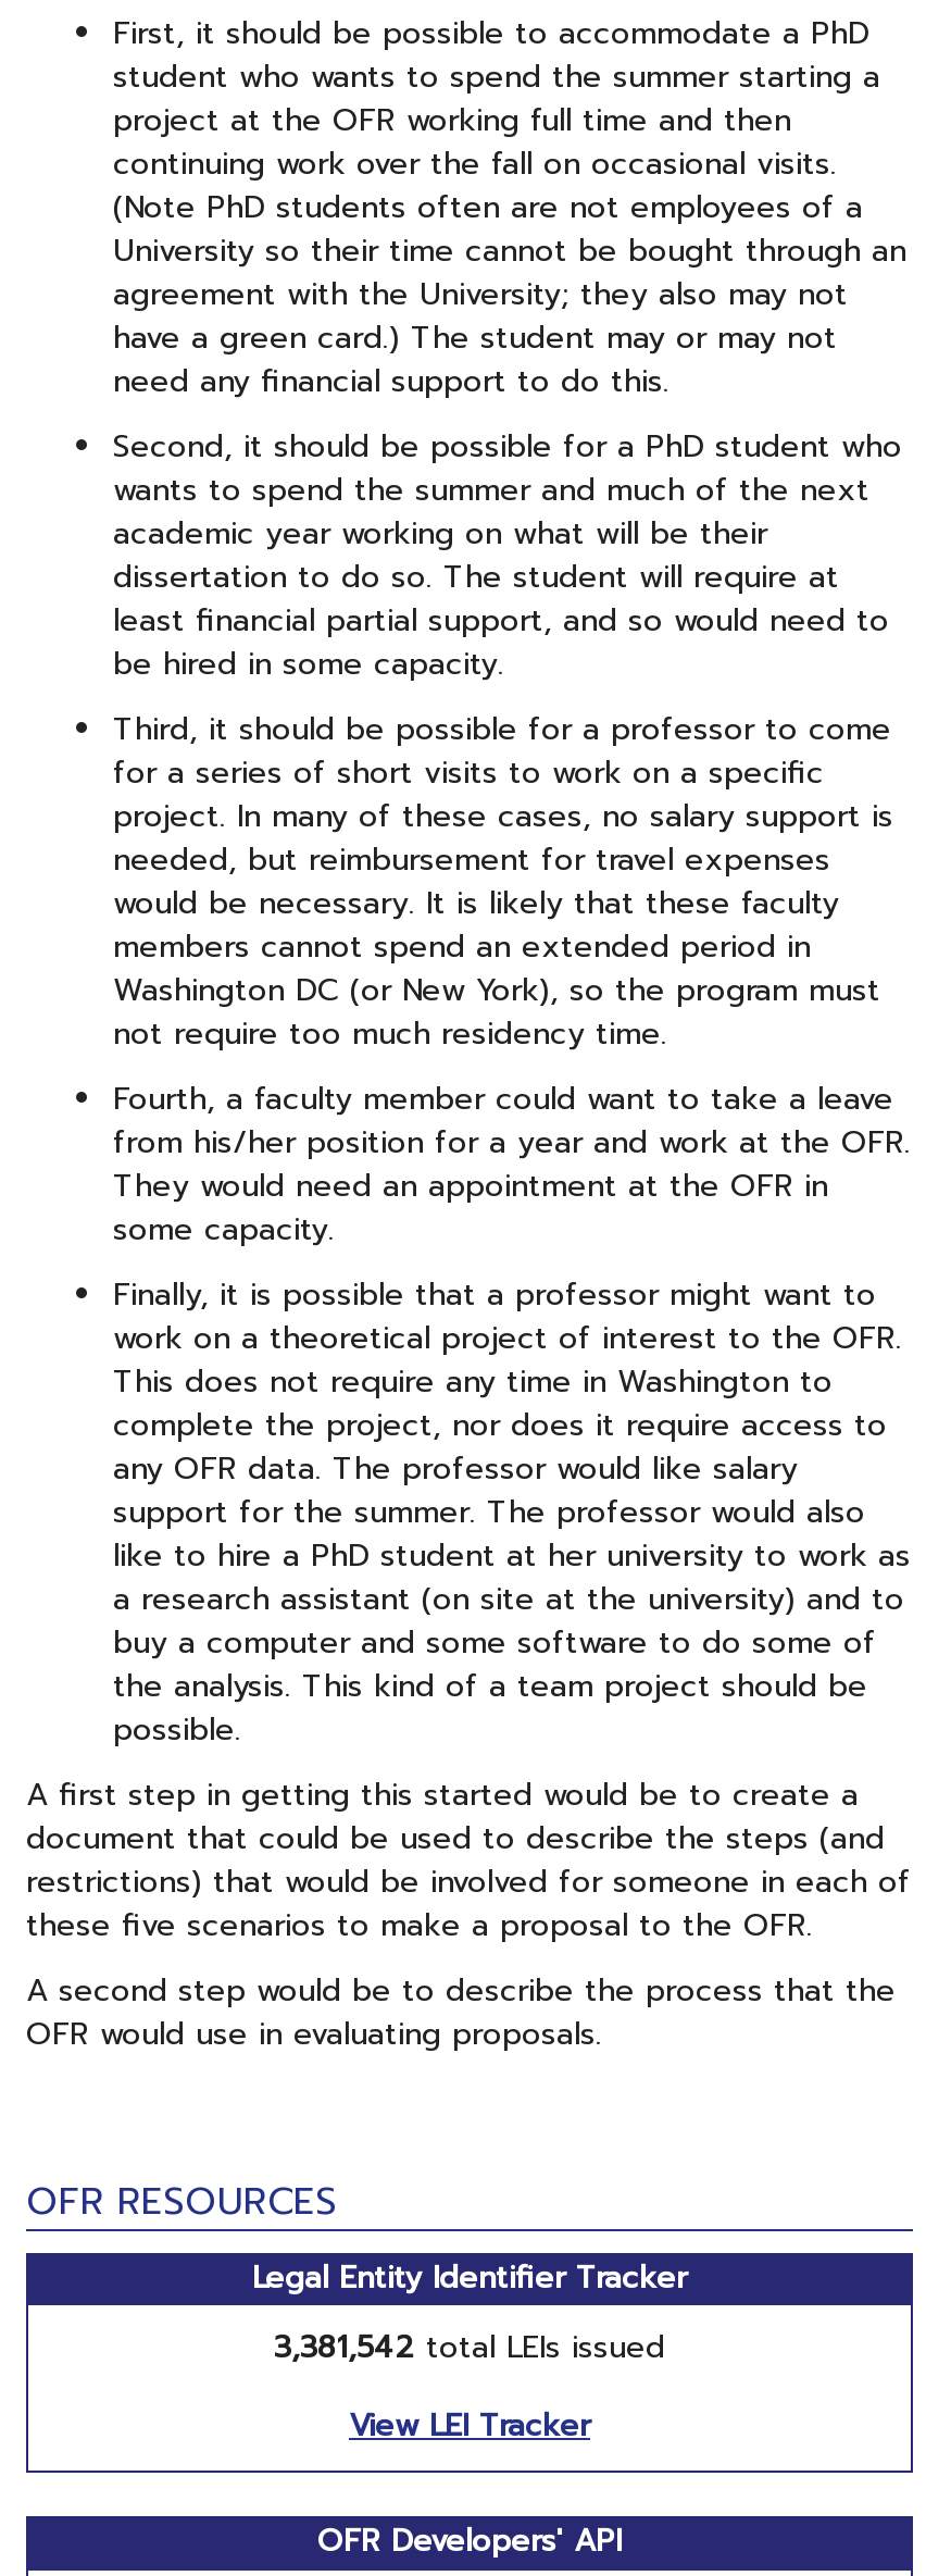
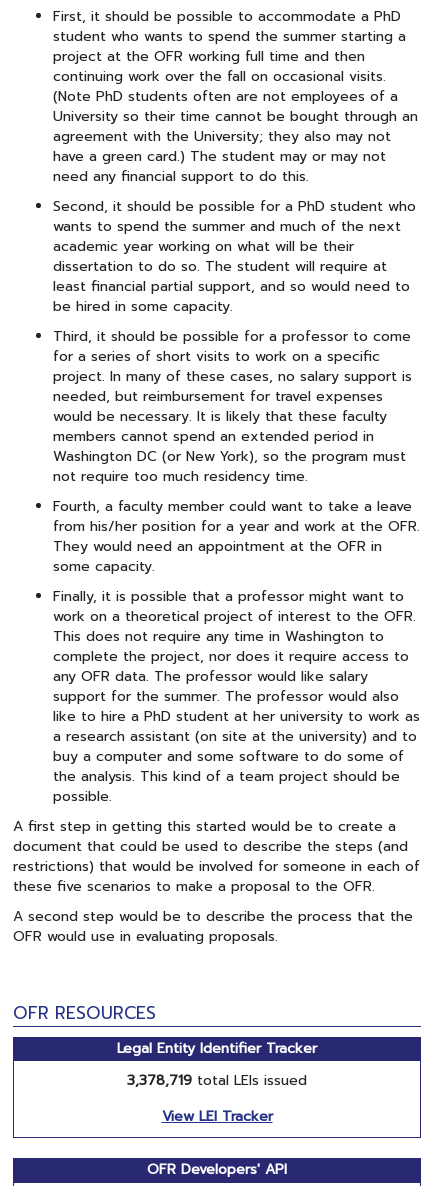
[274,2325,665,2371] 3,381,542 total LEIs issued -> [127,1070,307,1091] 3,378,719 total LEIs issued

